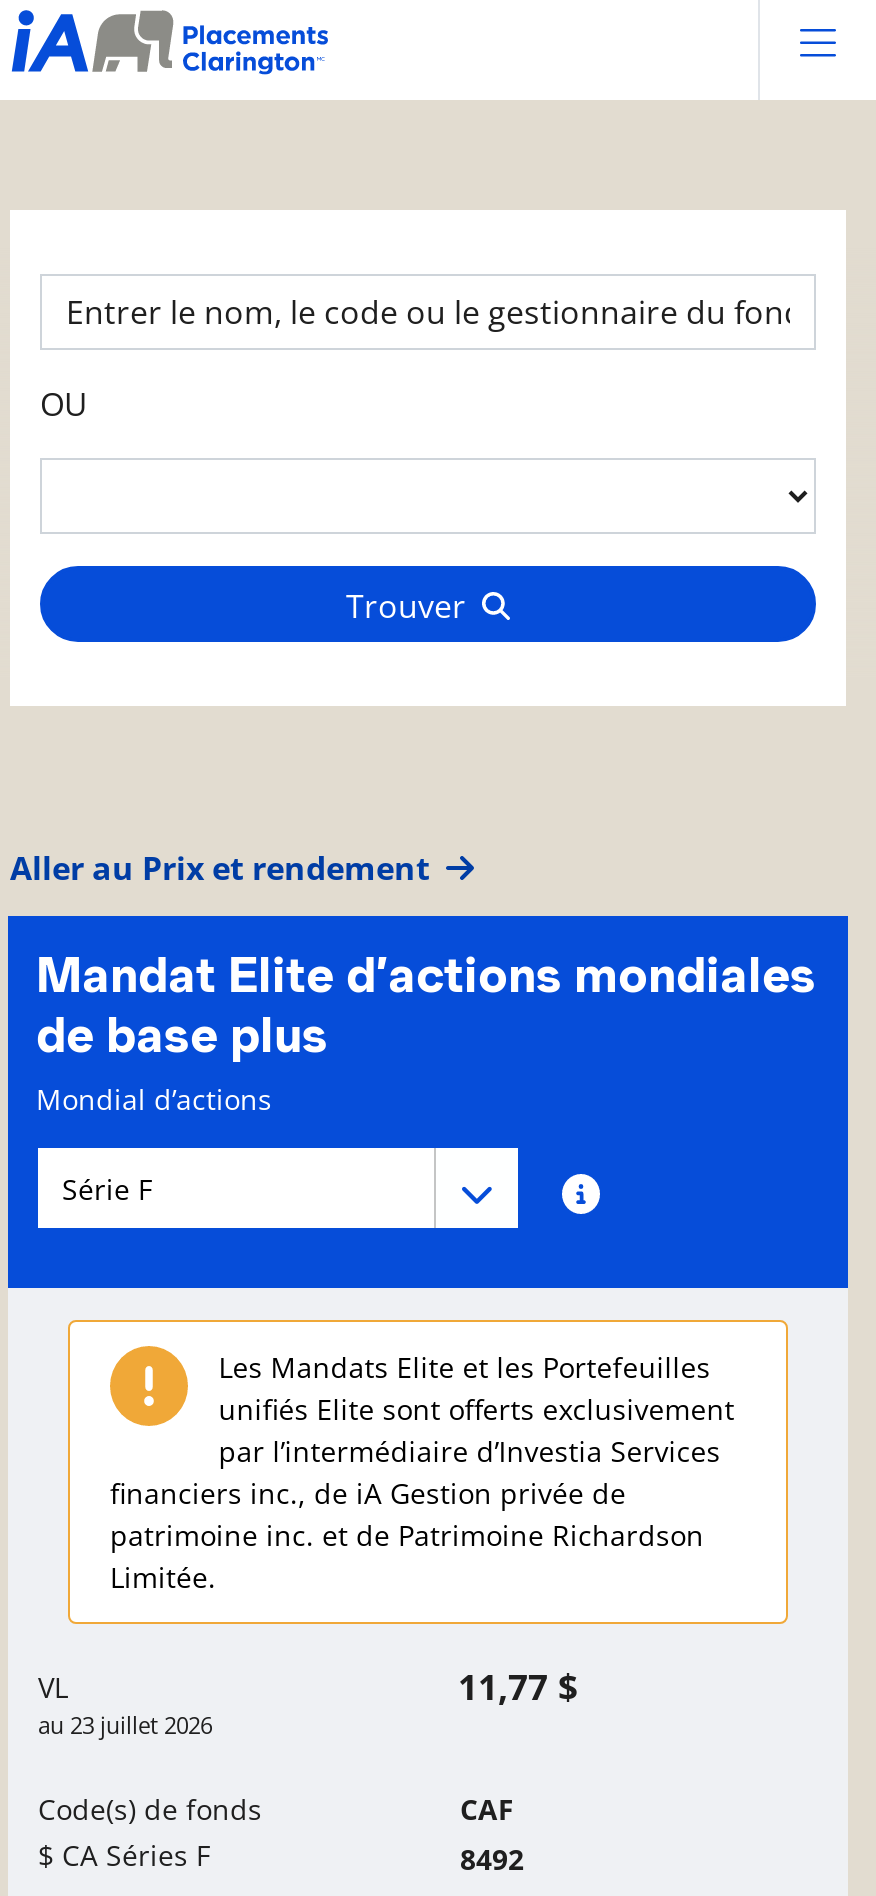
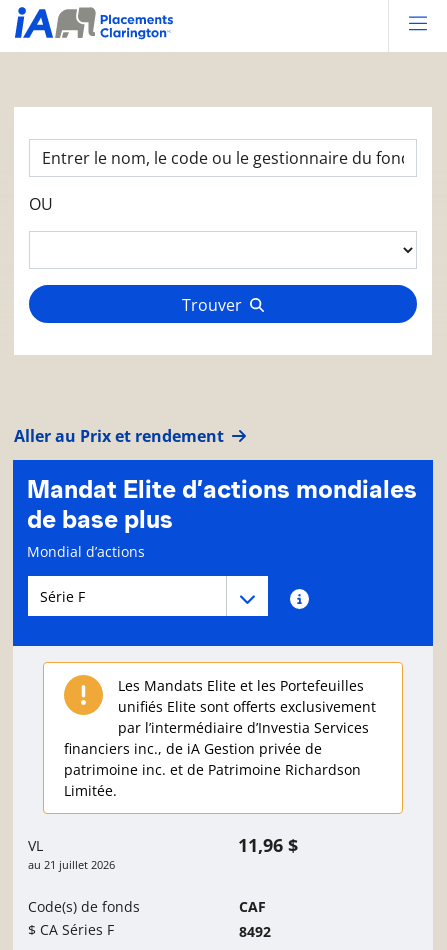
[458,1663,578,1711] 11,77 $ -> [238,833,298,857] 11,96 $
[38,1711,212,1741] au 23 juillet 2026 -> [28,857,115,872] au 21 juillet 2026

